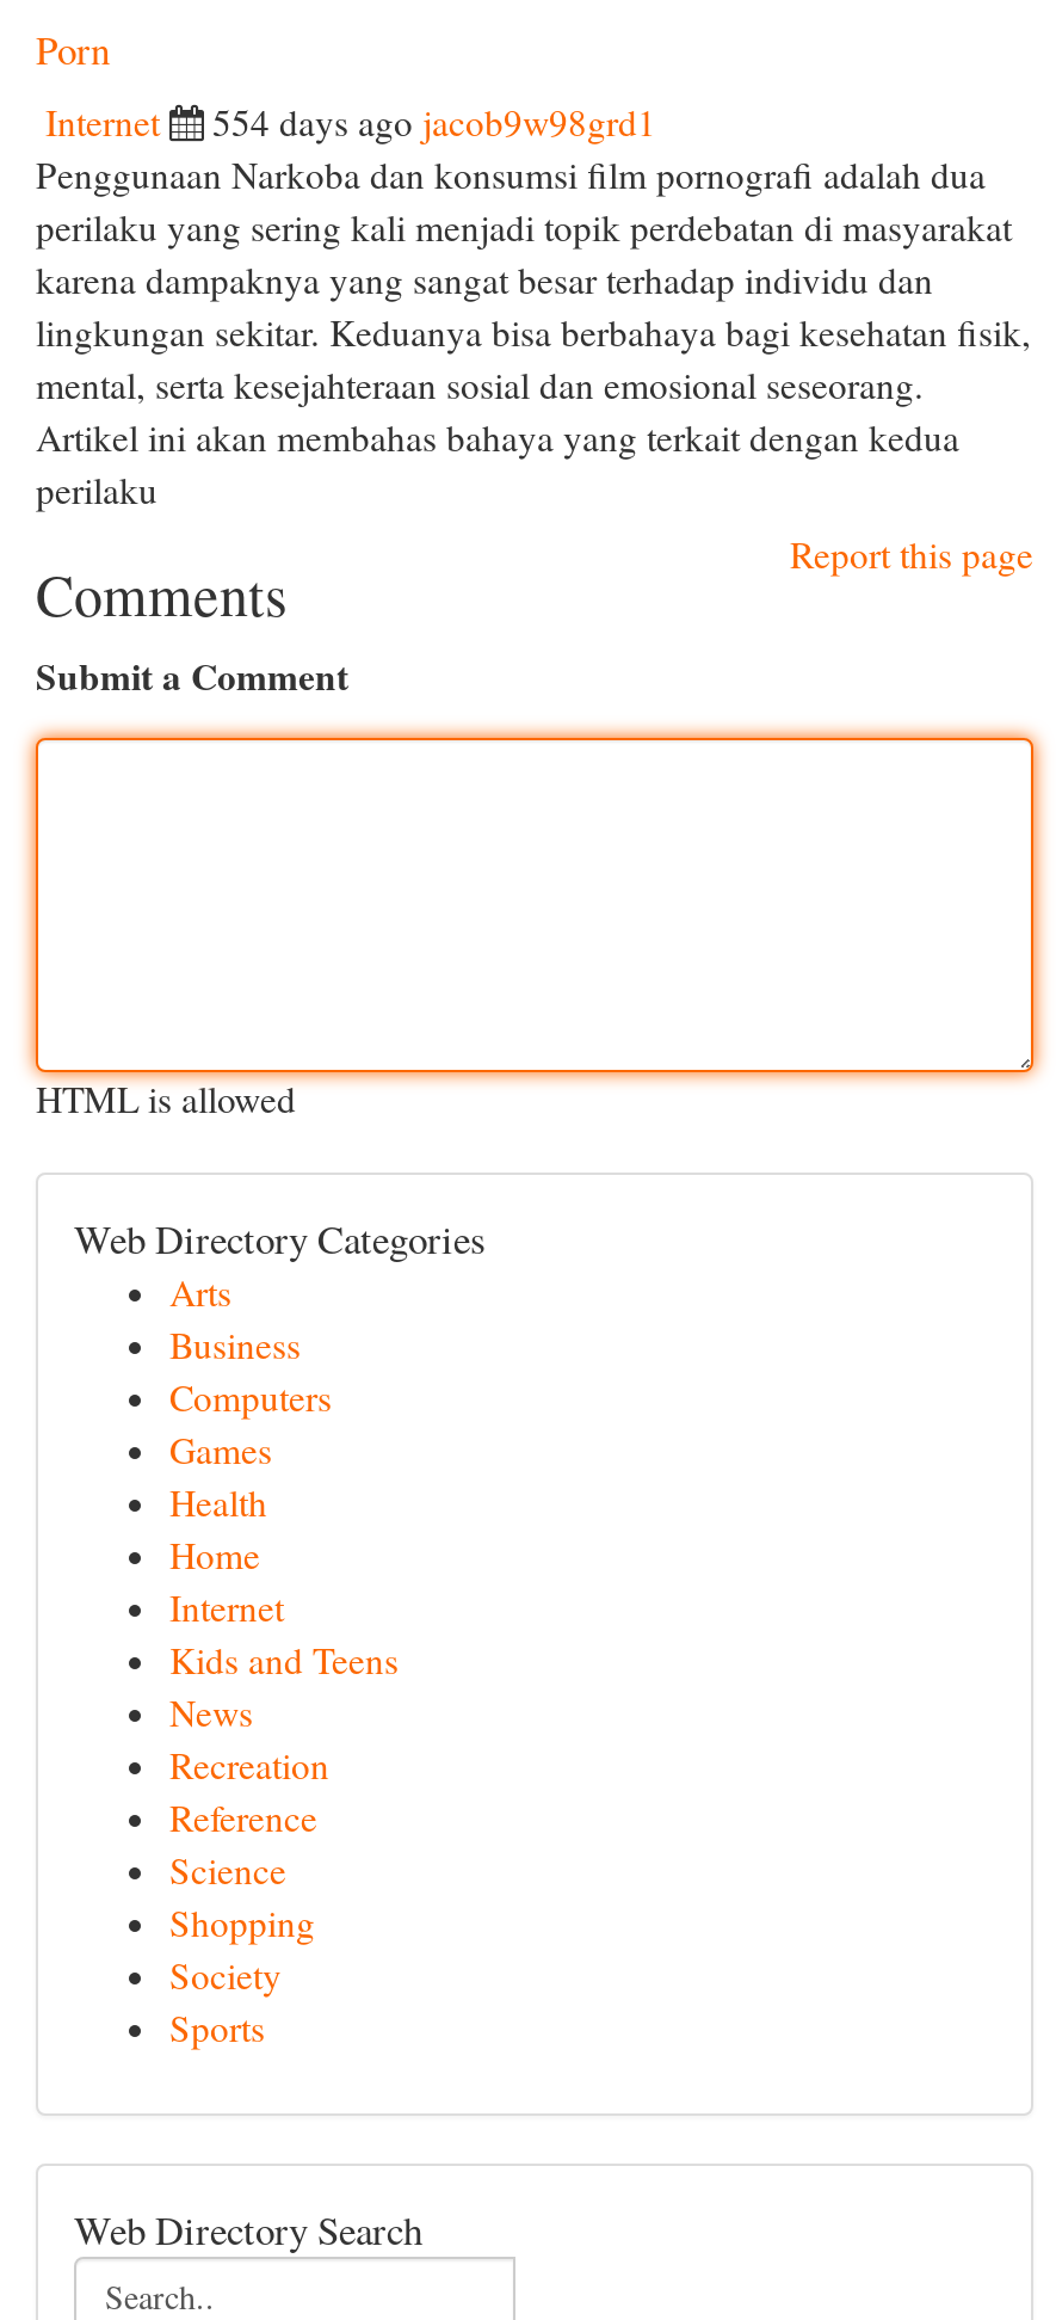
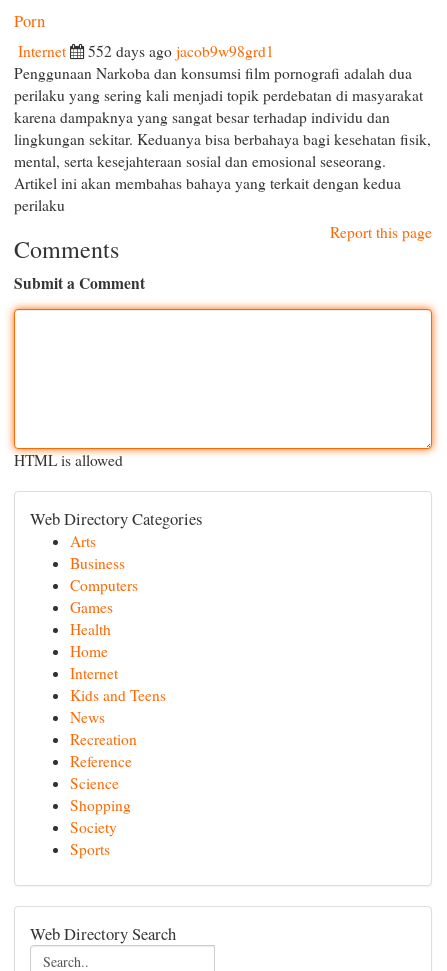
[212,98,656,146] 554 days ago jacob9w98grd1 -> [88,41,274,61] 552 days ago jacob9w98grd1

